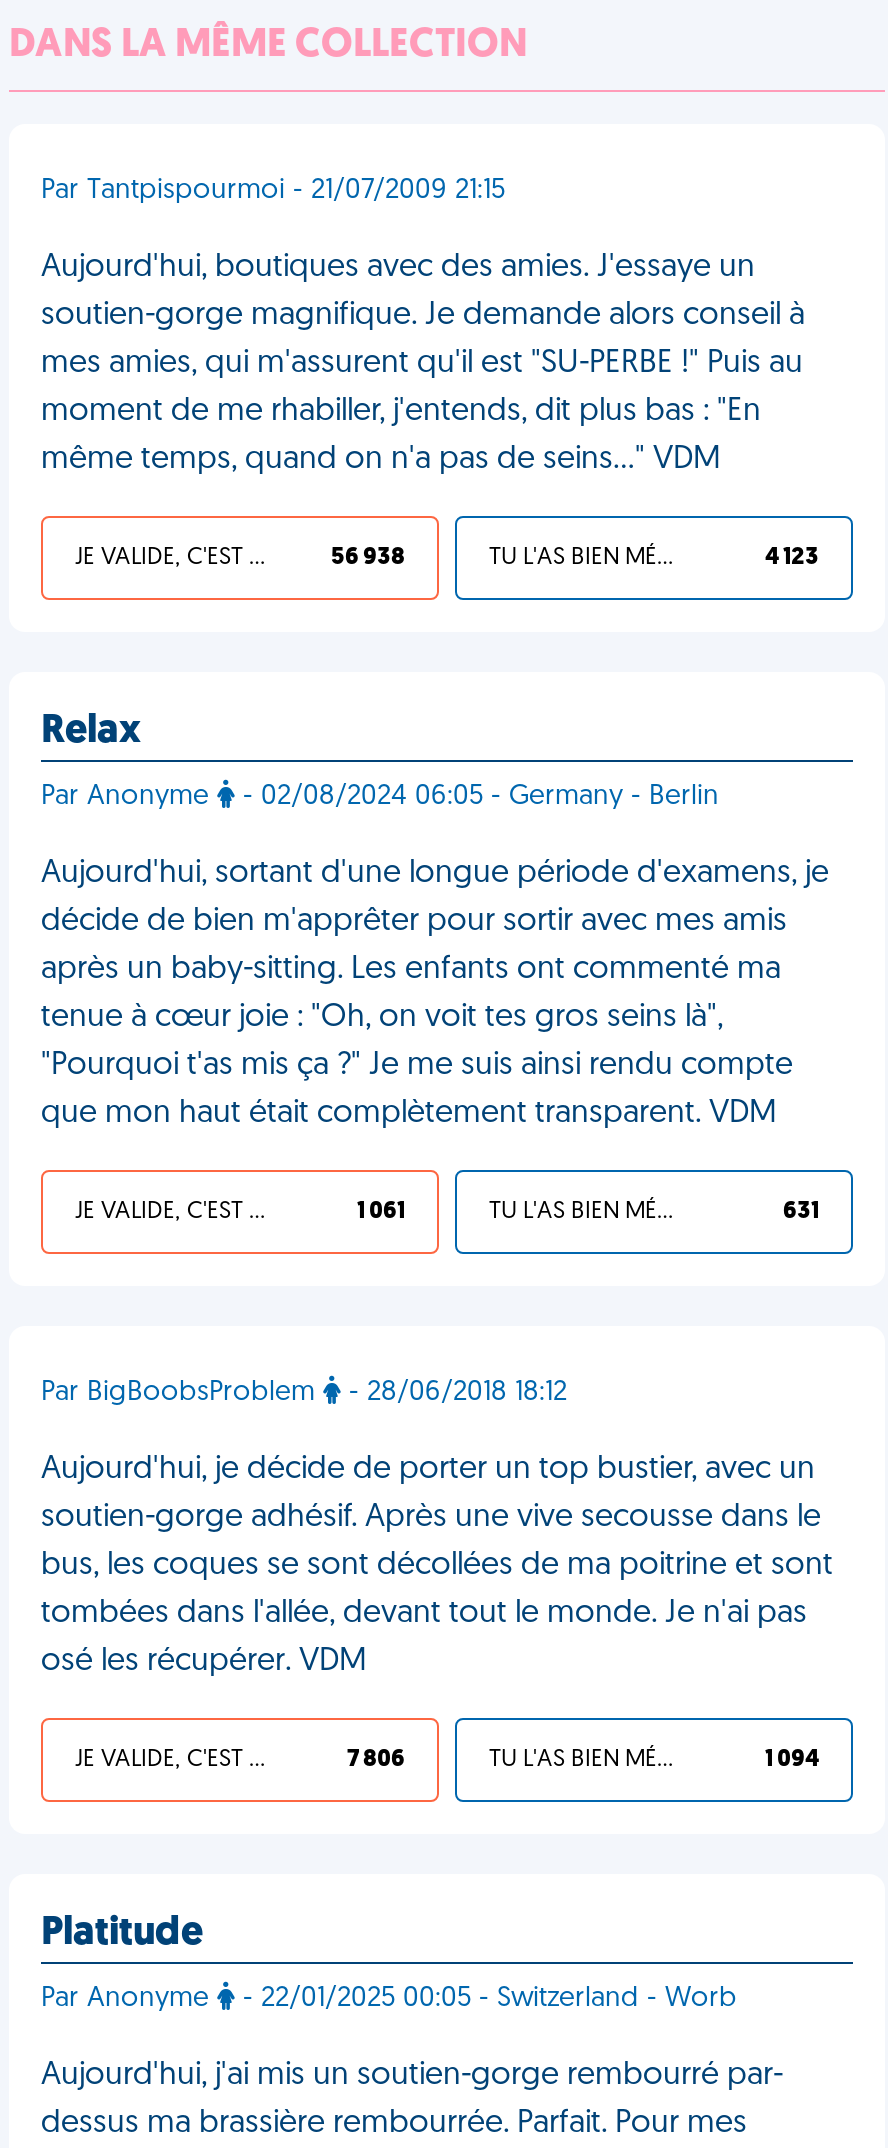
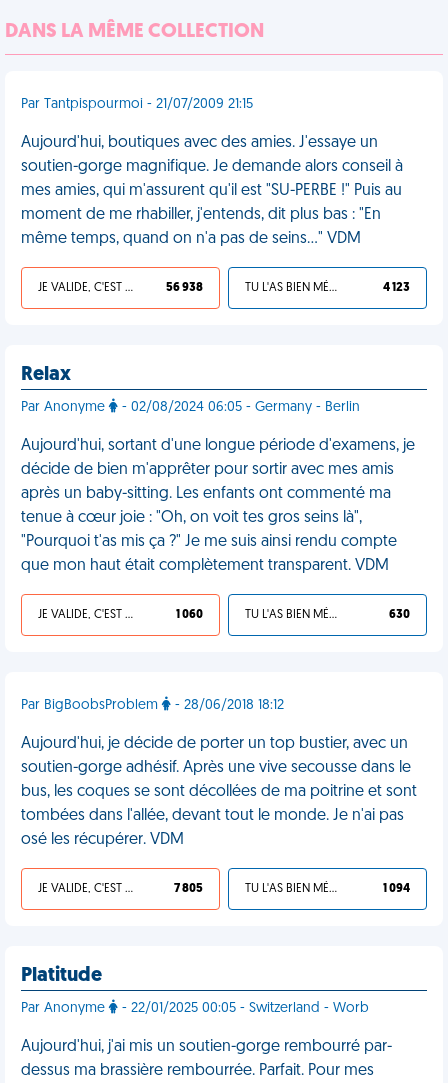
[357,1200,405,1224] 1 061 -> [176,609,203,621] 1 060
[783,1200,819,1224] 631 -> [389,609,410,621] 630
[347,1748,405,1772] 7 806 -> [174,883,203,895] 7 805

